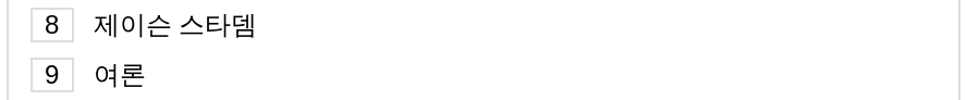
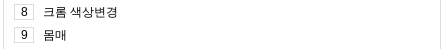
[94,10,257,40] 제이슨 스타뎀 -> [43,5,118,19] 크롬 색상변경
[94,60,146,90] 여론 -> [43,28,67,42] 몸매

